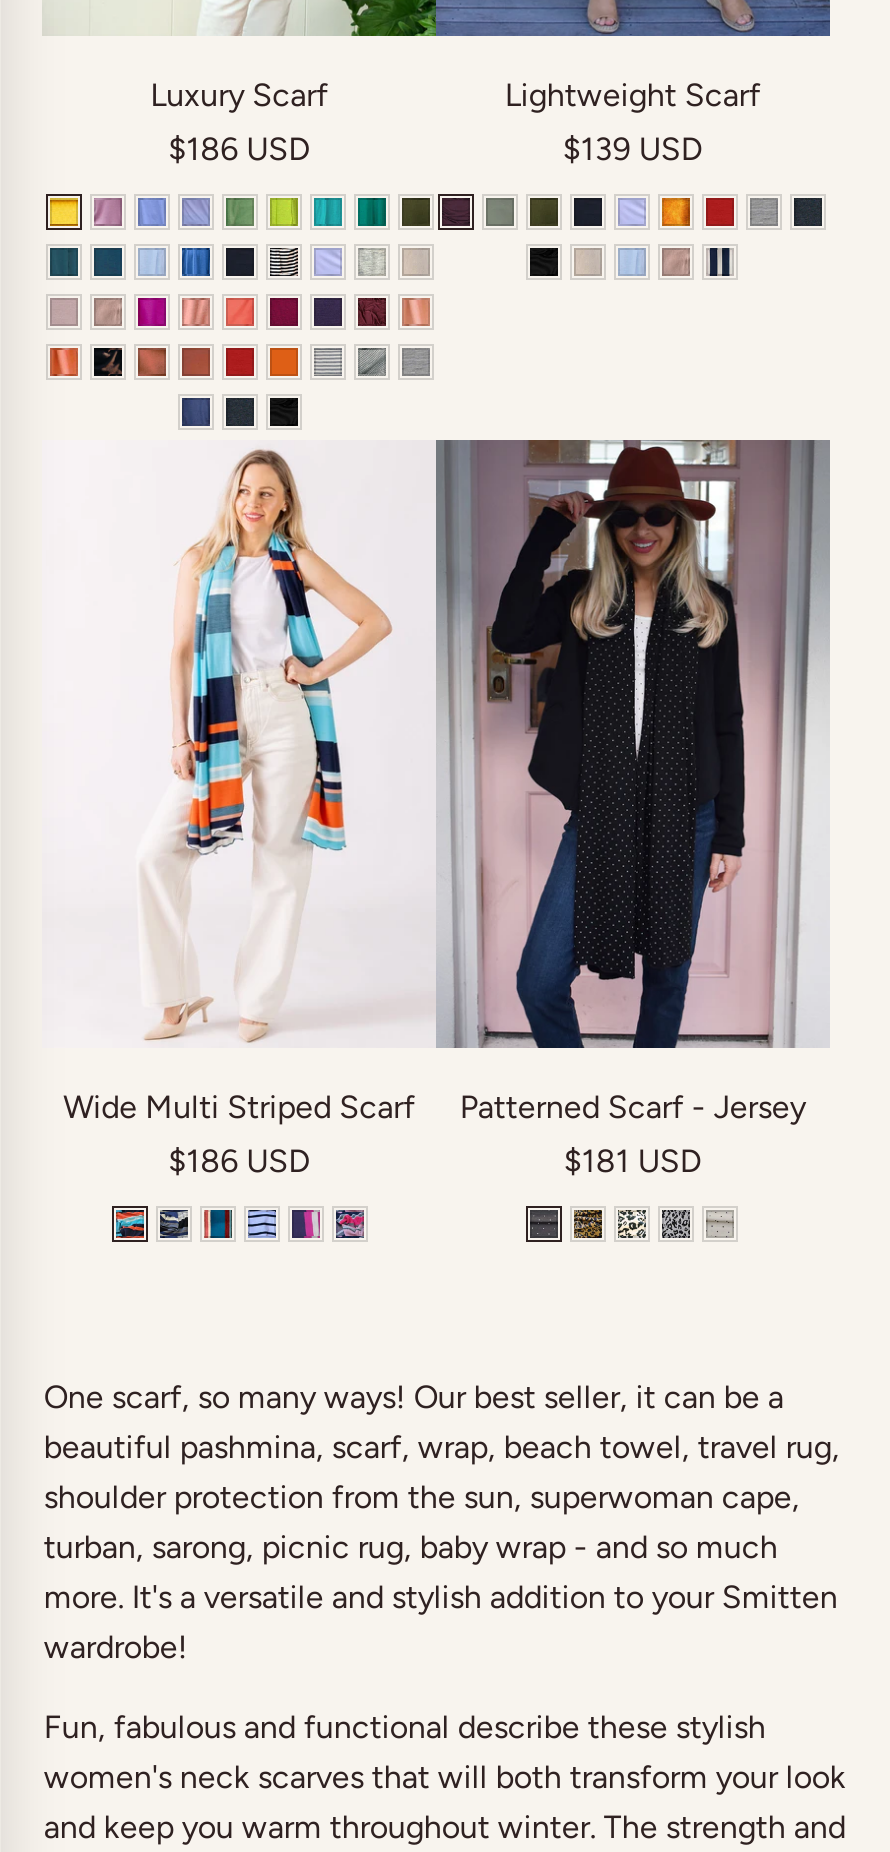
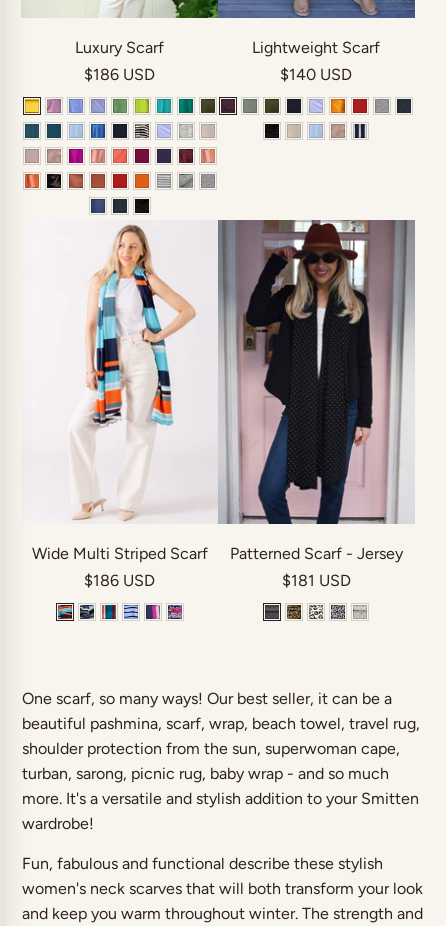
[563,130,703,168] $139 USD -> [280,65,352,84] $140 USD

